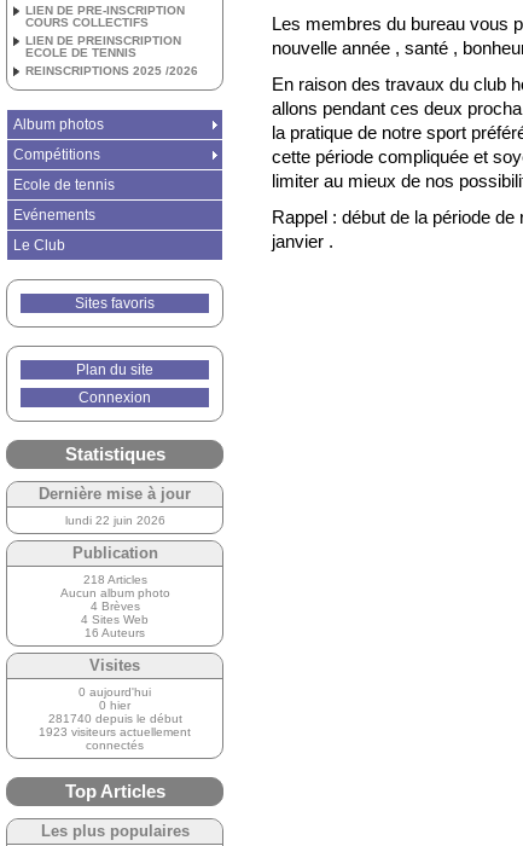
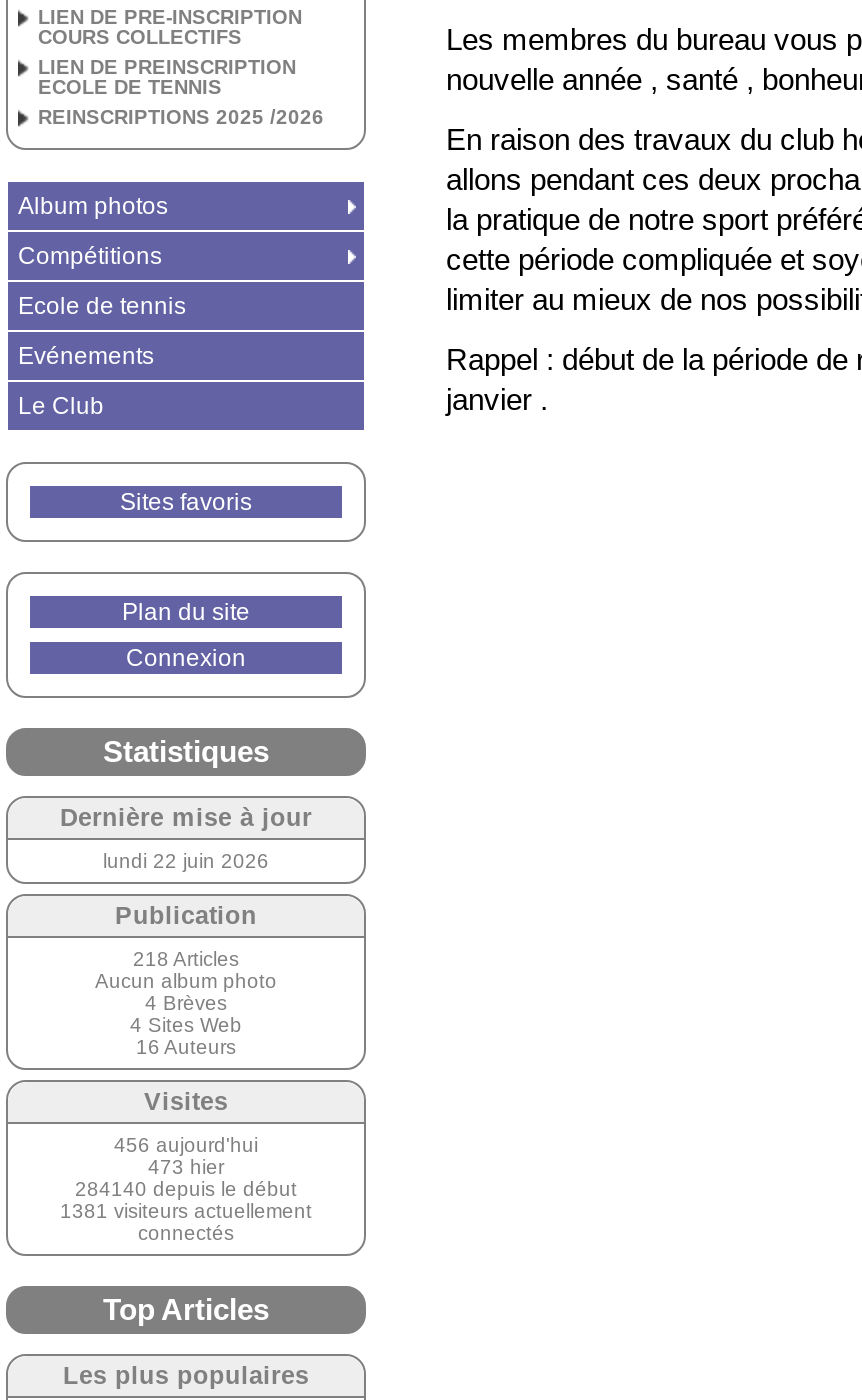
[79,685,151,699] 0 aujourd'hui -> [114,1134,258,1156] 456 aujourd'hui
[99,699,130,712] 0 hier -> [148,1156,224,1178] 473 hier
[48,712,182,725] 281740 depuis le début -> [75,1178,297,1200] 284140 depuis le début
[39,725,191,738] 1923 visiteurs actuellement -> [60,1200,312,1222] 1381 visiteurs actuellement

